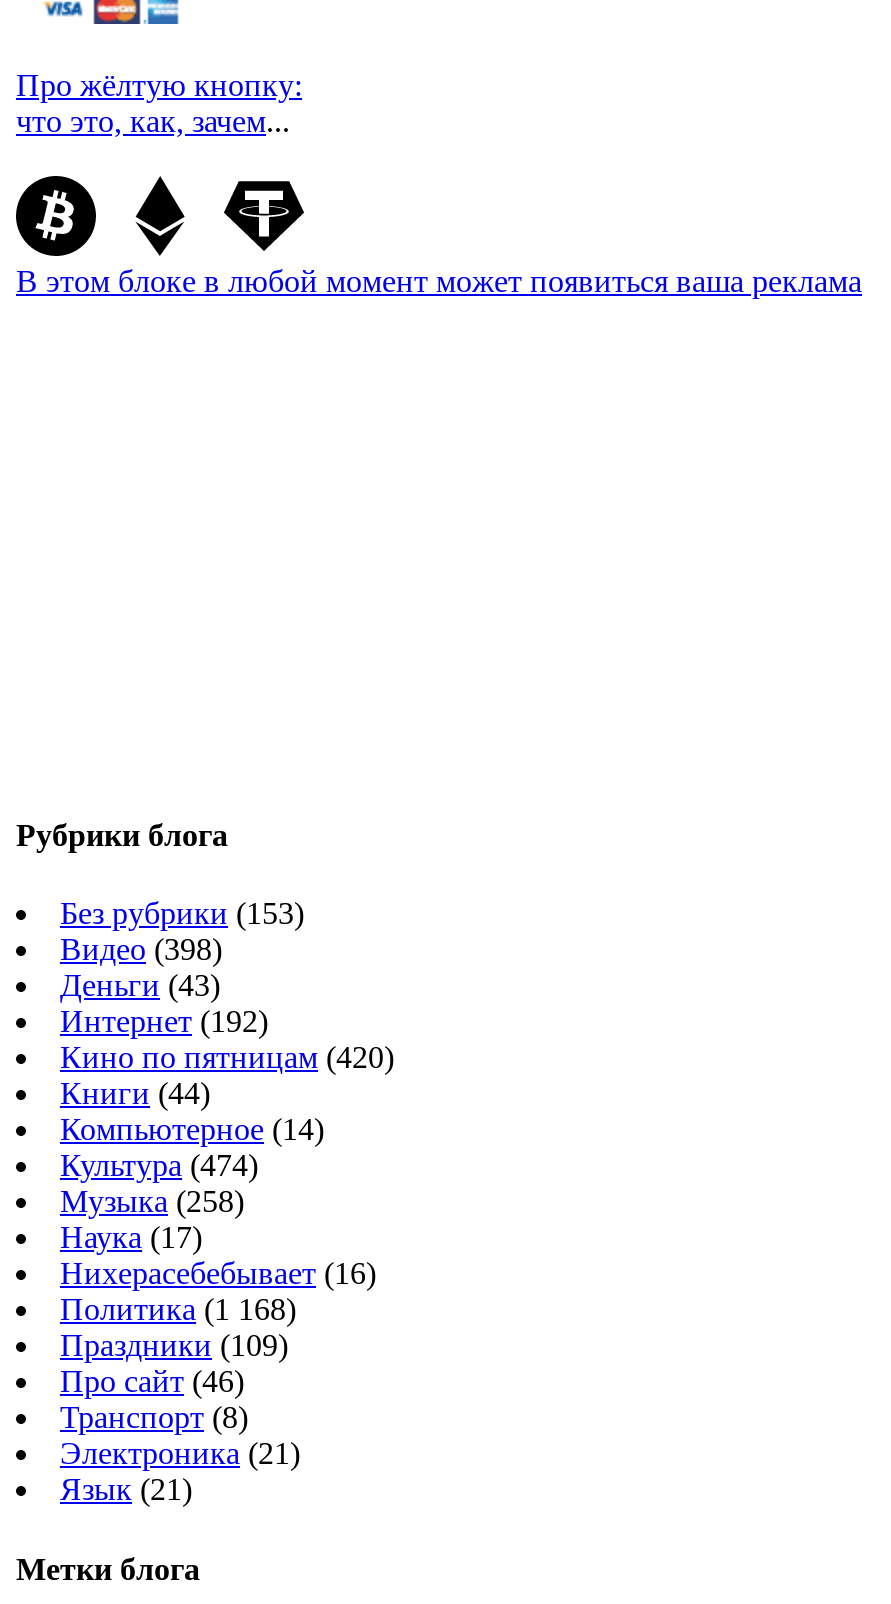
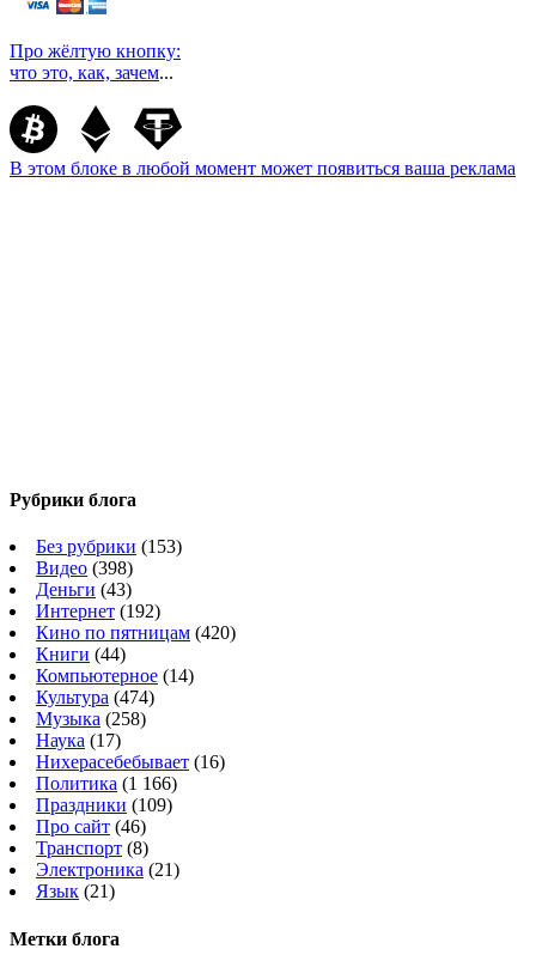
[60,1293,296,1327] Политика (1 168) -> [36,773,177,794] Политика (1 166)

